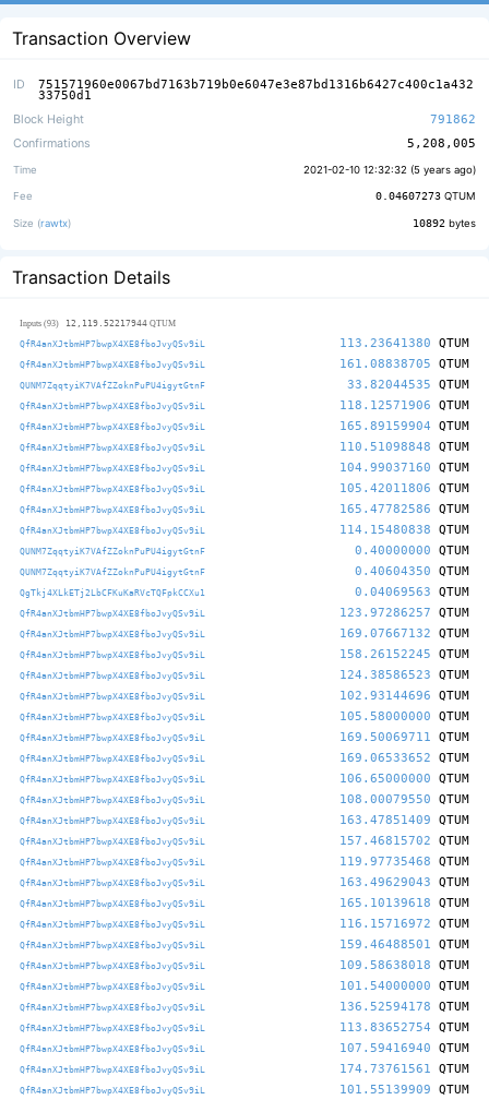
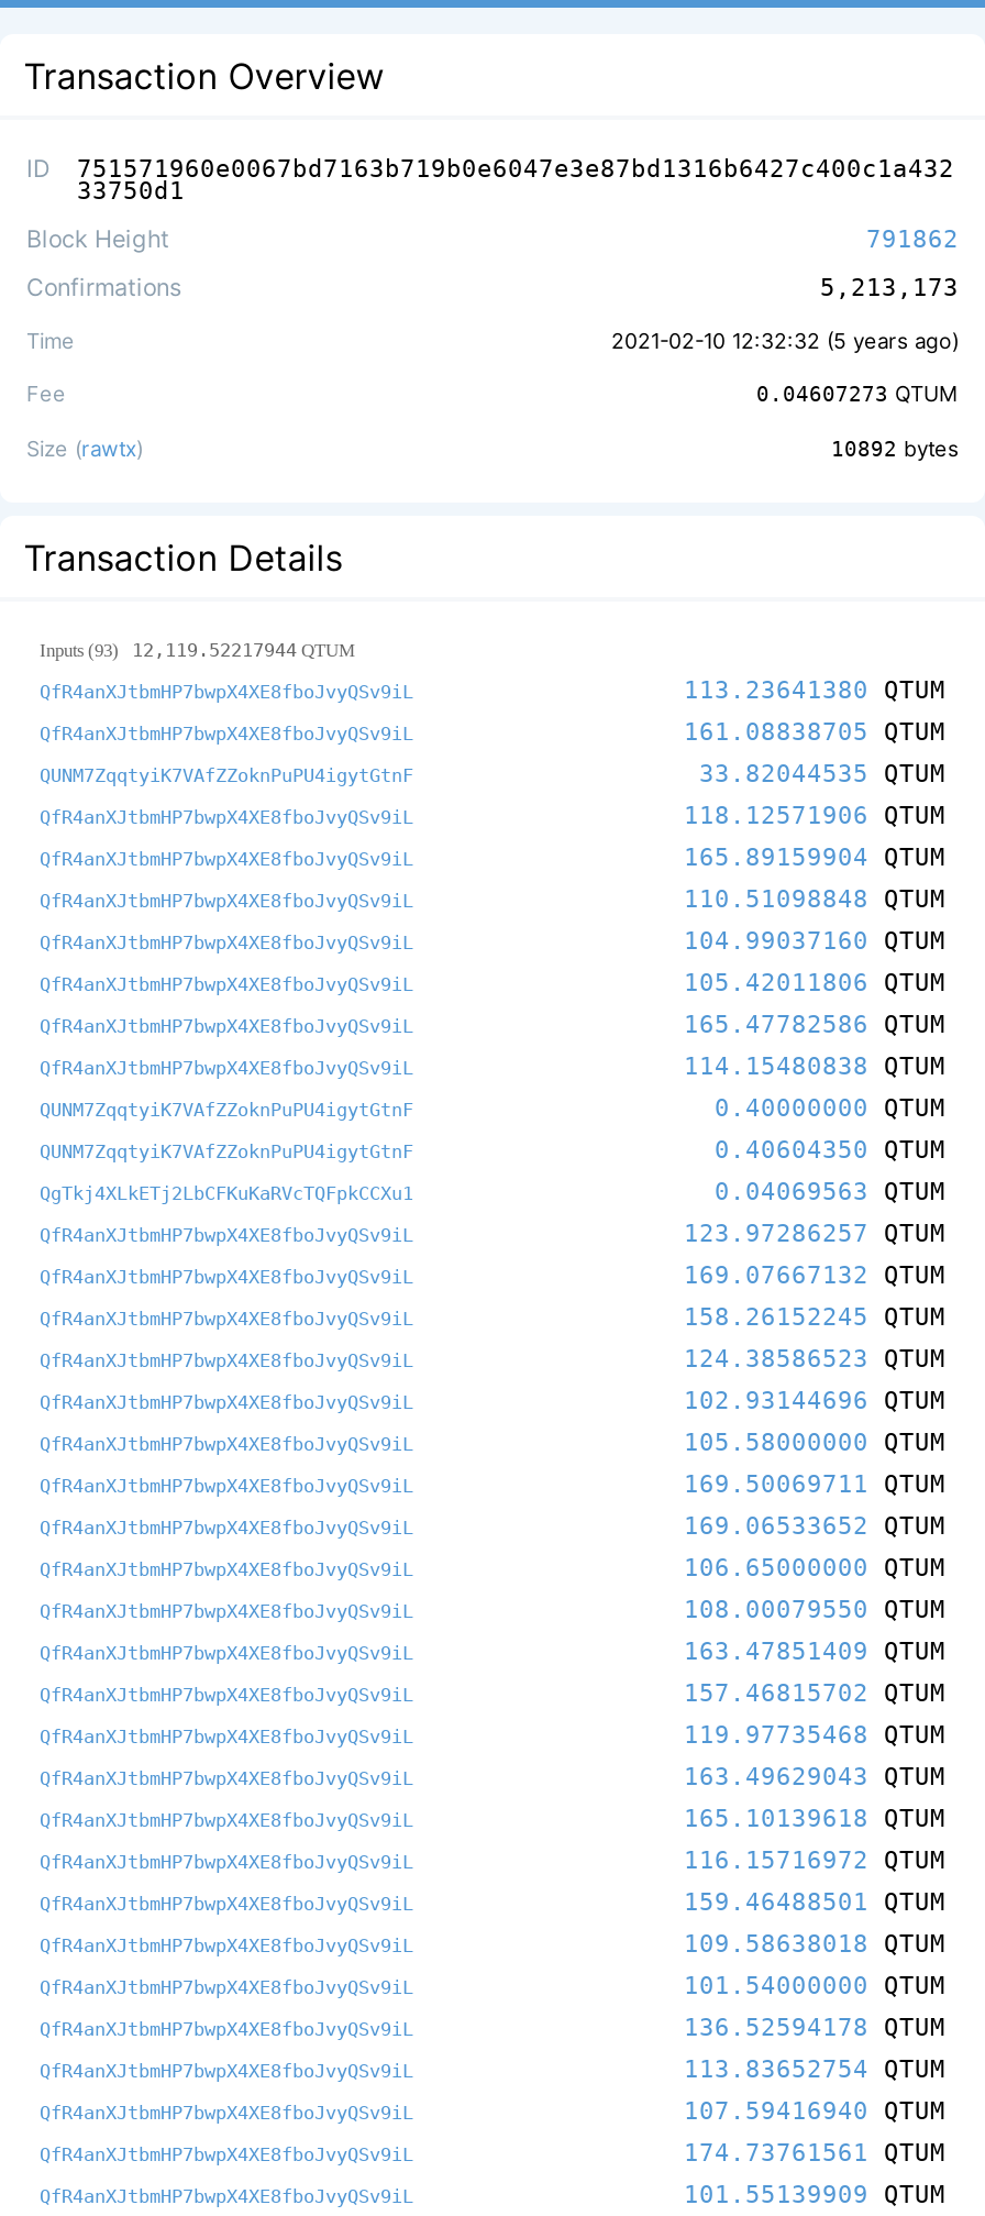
[407,137,476,151] 5,208,005 -> [820,274,959,303] 5,213,173

